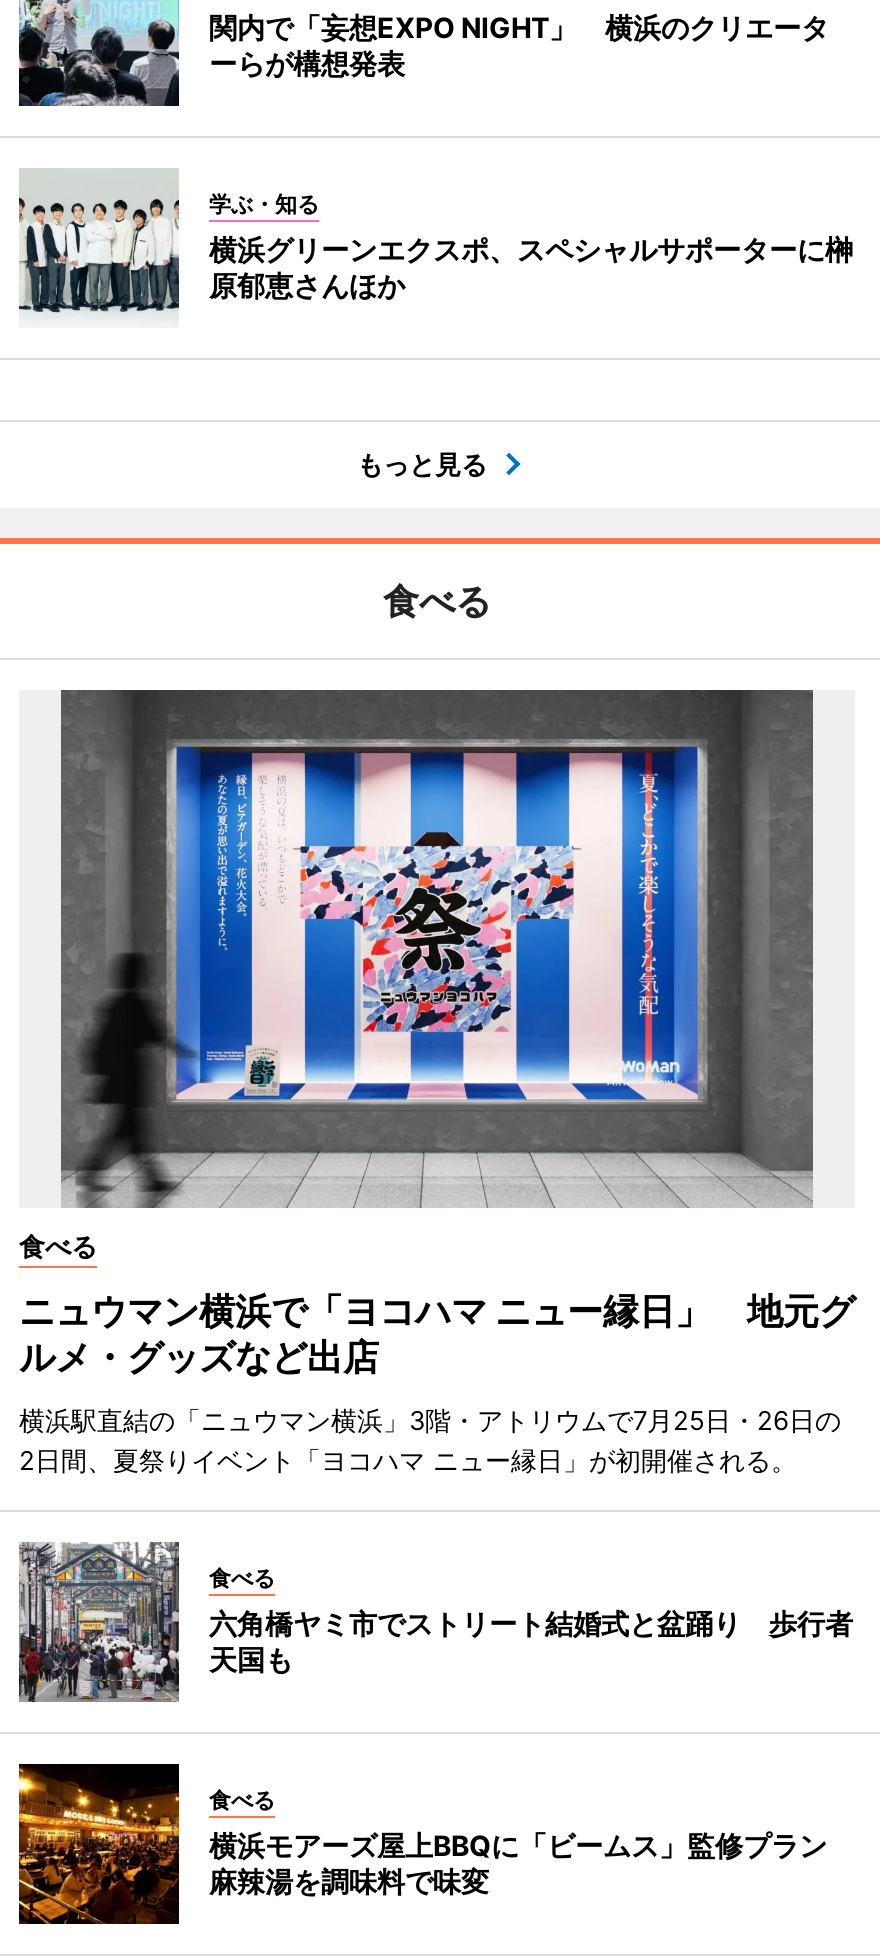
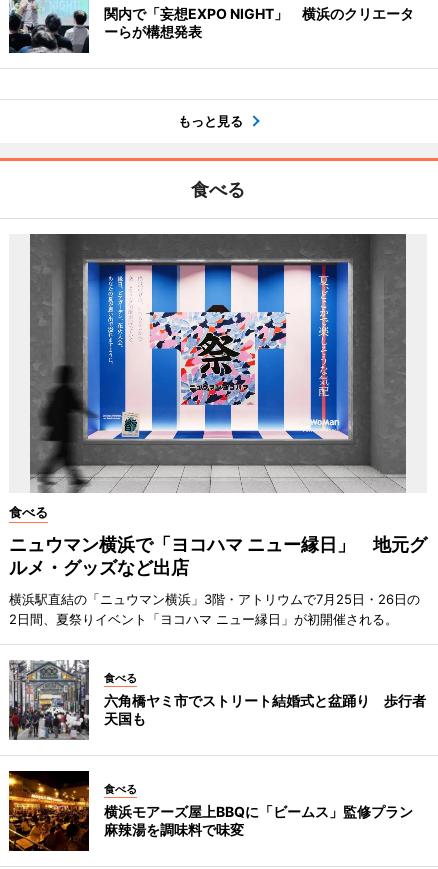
[17,168,853,322] [image] | 学ぶ・知る | 横浜グリーンエクスポ、スペシャルサポーターに榊 | 原郁恵さんほか -> none

